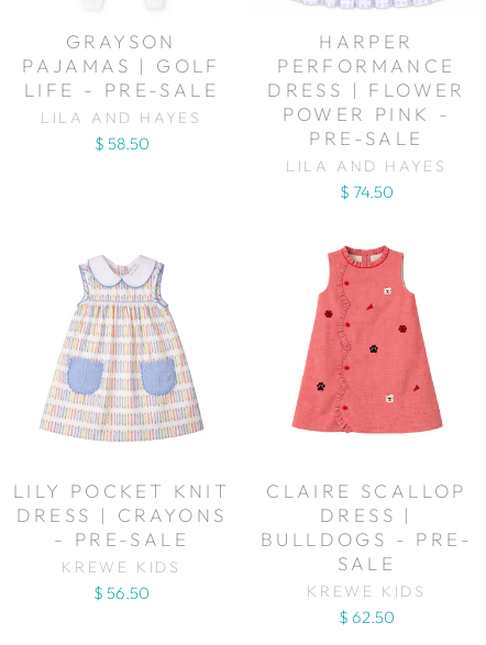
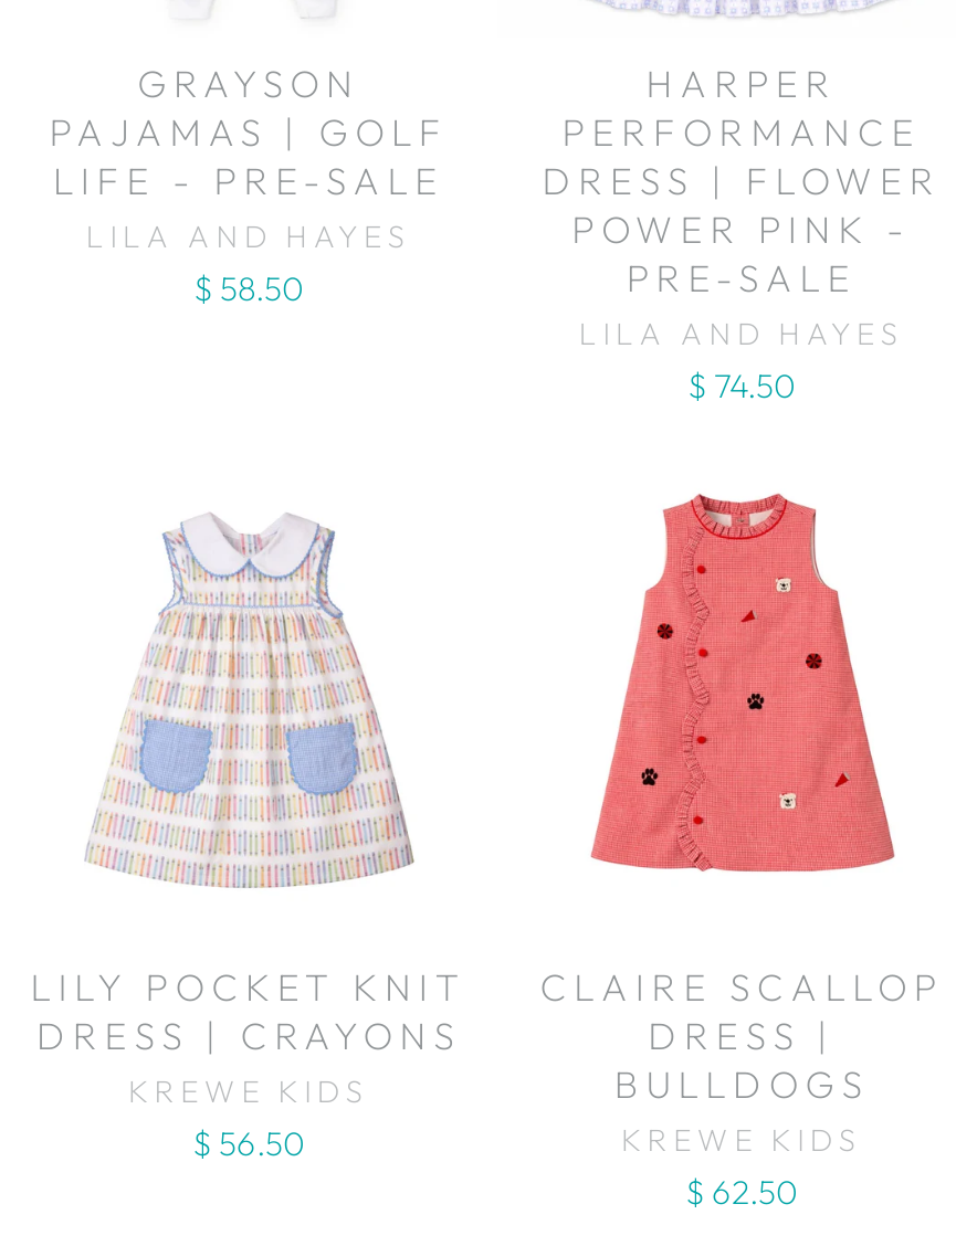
[54,527,189,550] - PRE-SALE -> none
[261,527,473,574] BULLDOGS - PRE- | SALE -> [614,1060,869,1106] BULLDOGS

